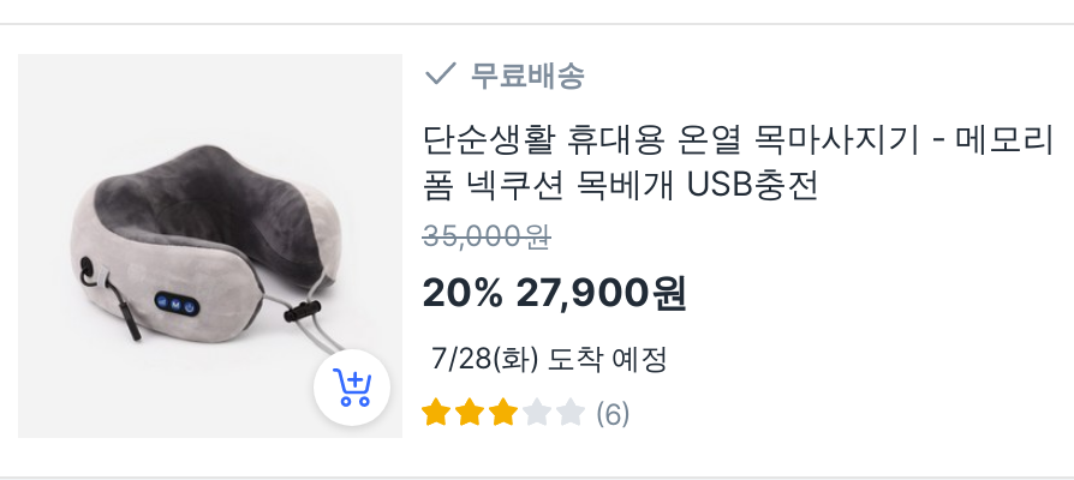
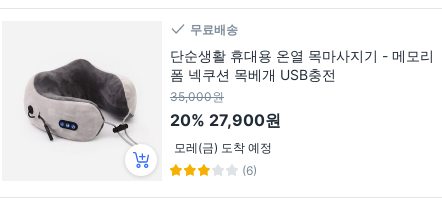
[431,339,669,375] 7/28(화) 도착 예정 -> [174,140,272,155] 모레(금) 도착 예정

